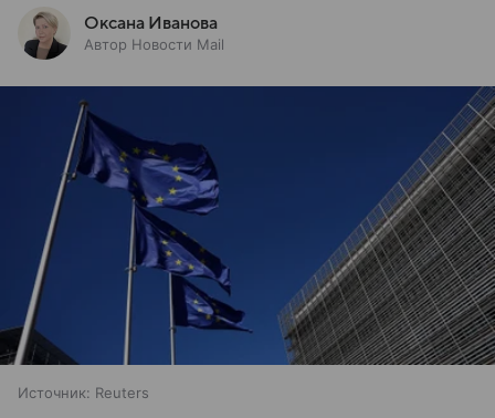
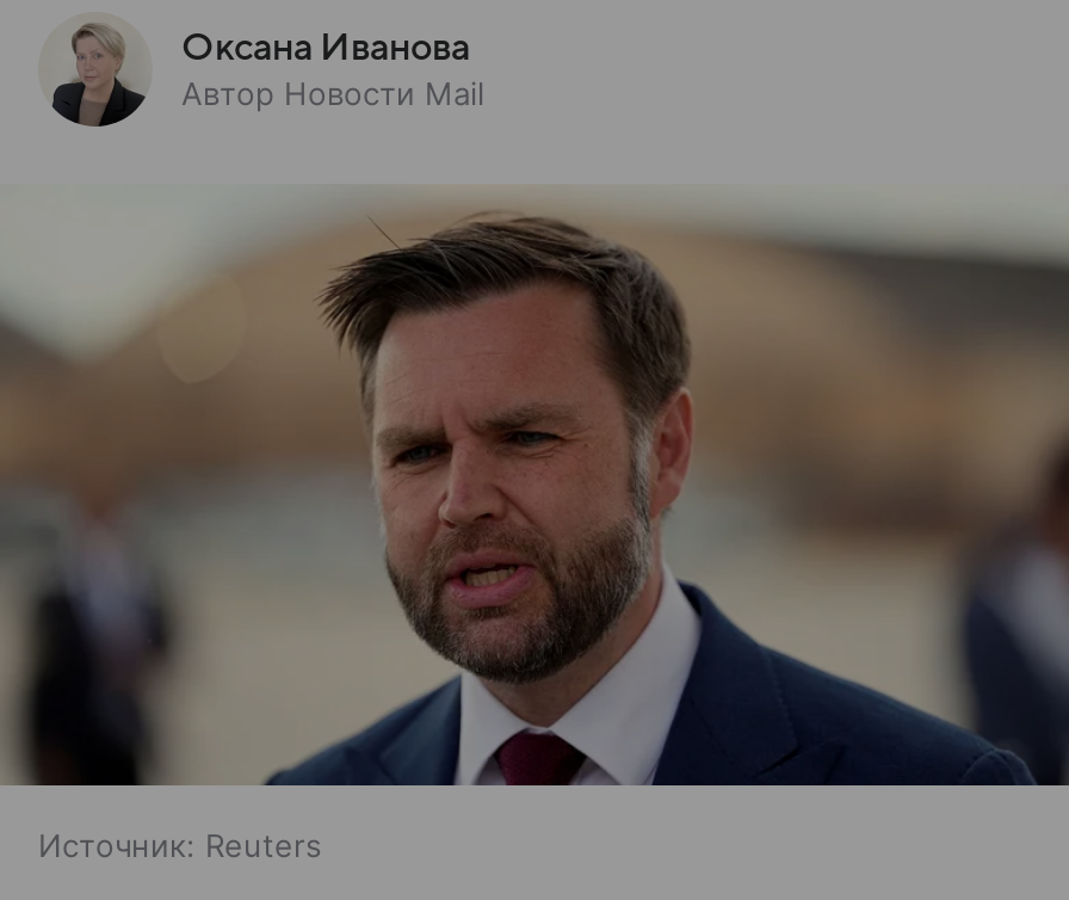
[3,85,492,366] [image] -> [7,184,1062,788] [image]

